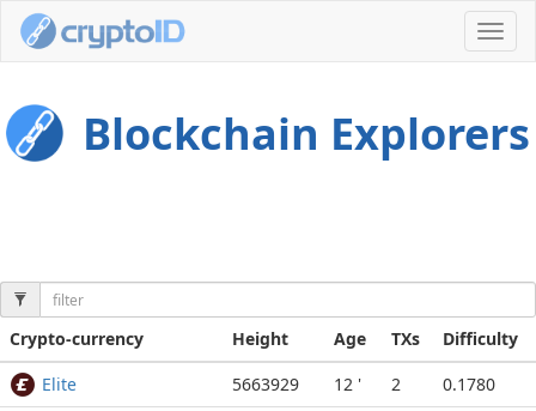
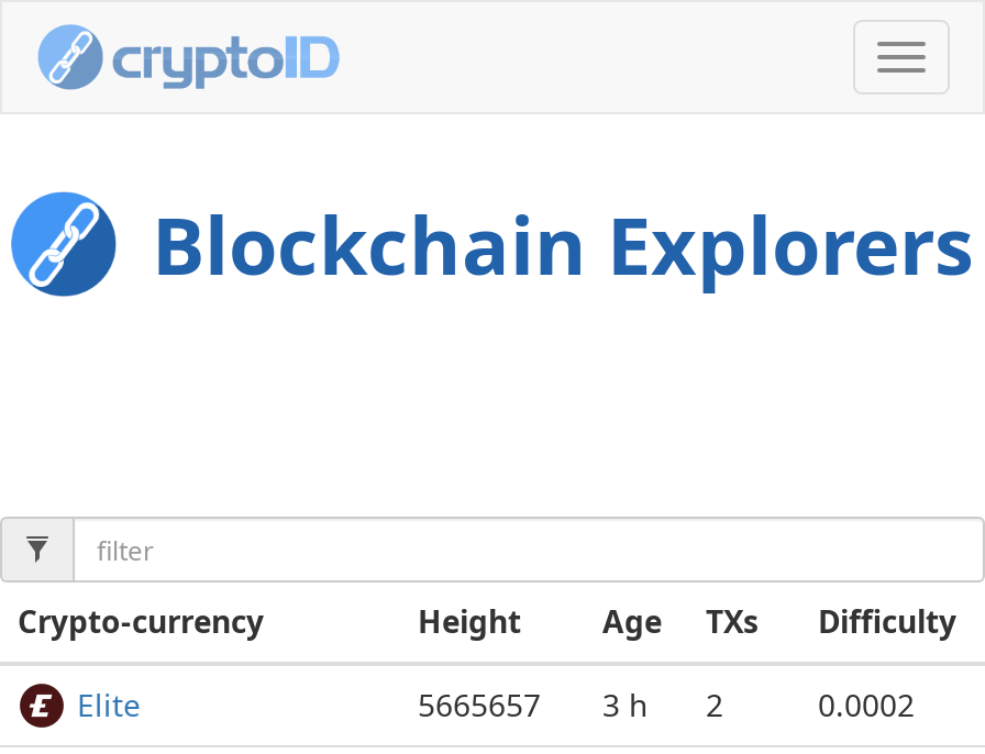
[232,373,361,396] 5663929 | 12 ' -> [418,685,649,726] 5665657 | 3 h
[443,373,495,396] 0.1780 -> [818,685,915,726] 0.0002

